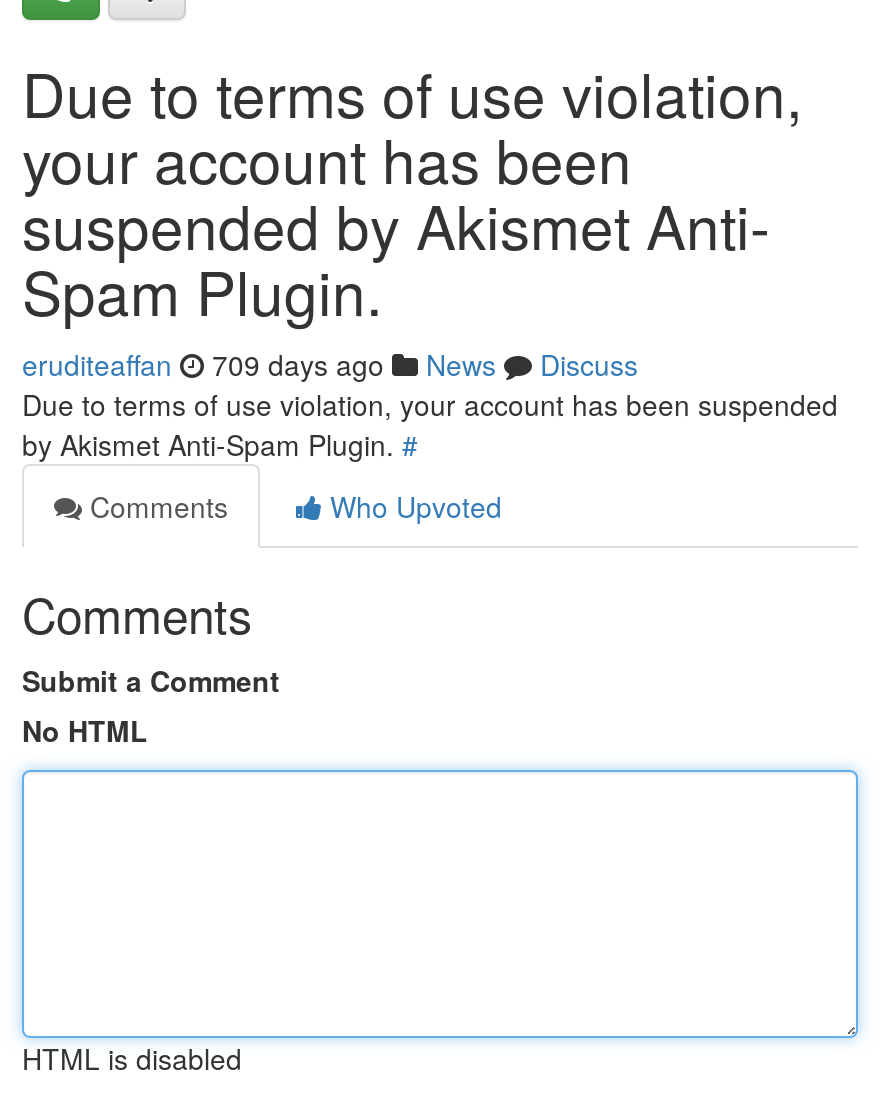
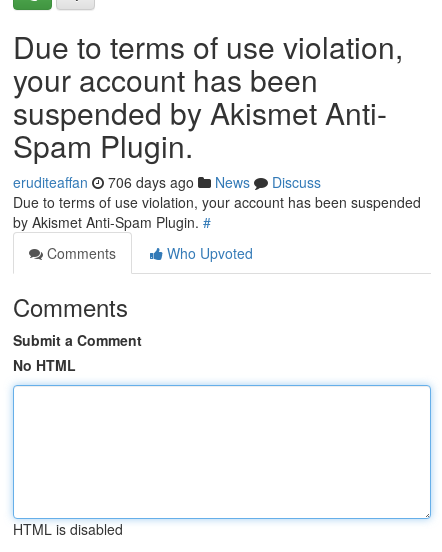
[22,344,638,384] eruditeaffan 709 days ago News Discuss -> [13,172,321,192] eruditeaffan 706 days ago News Discuss

